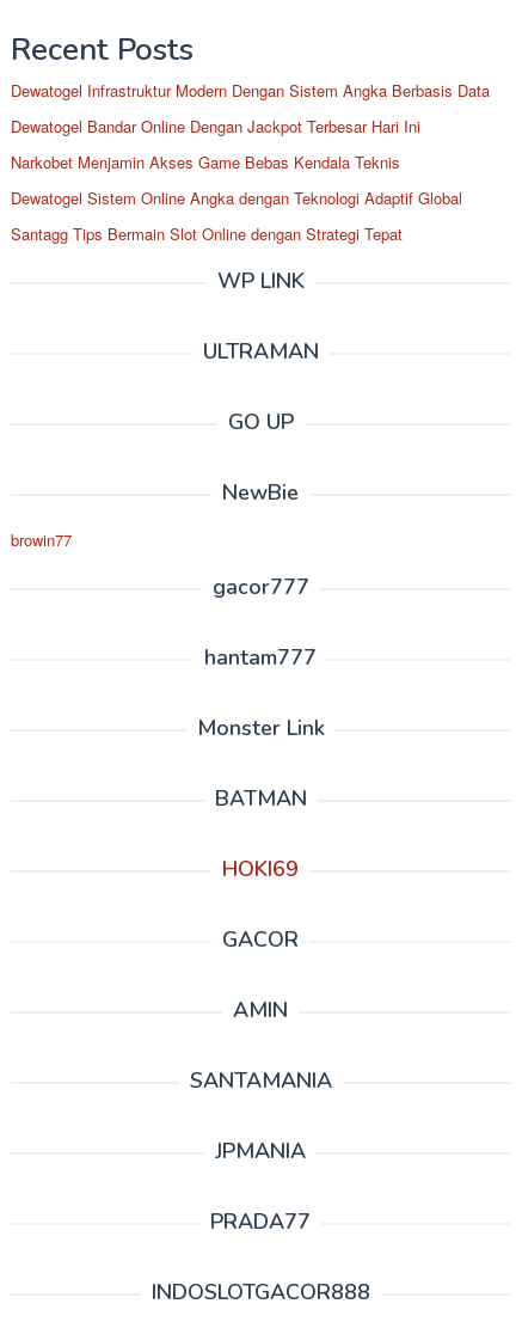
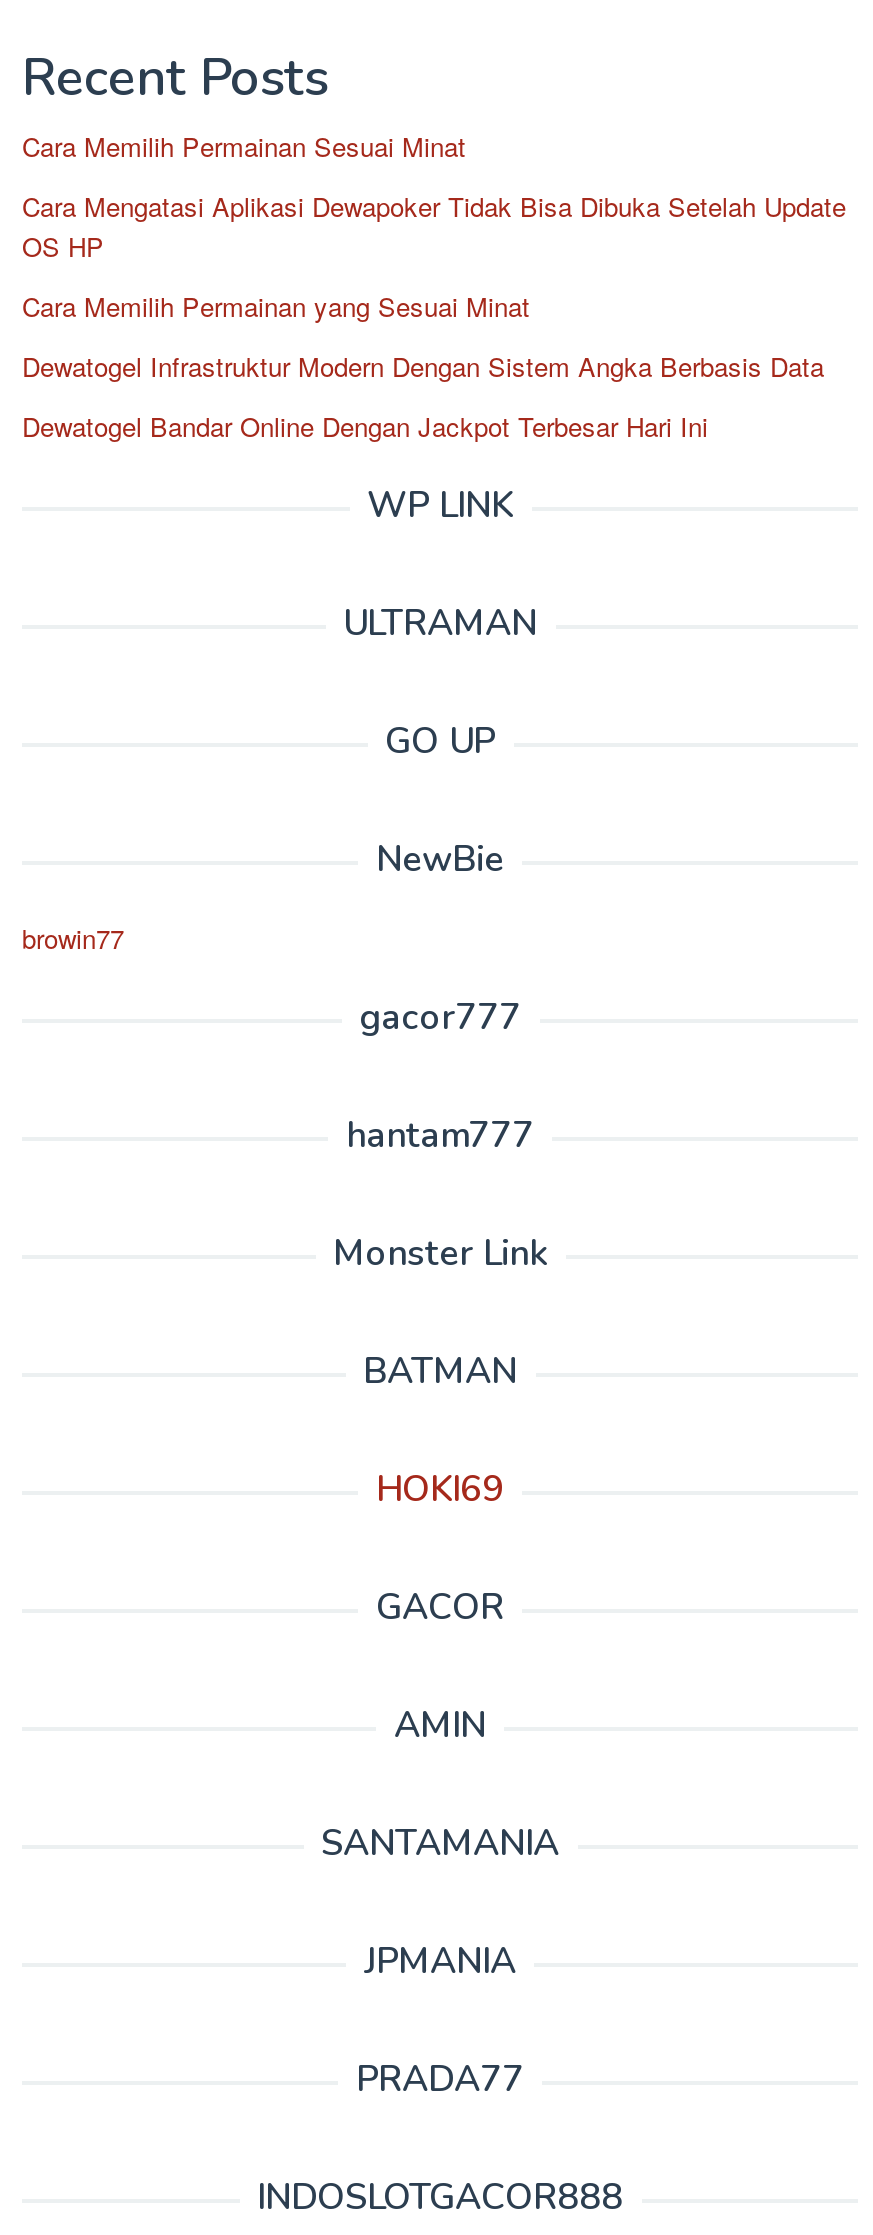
none -> [22,127,846,325] Cara Memilih Permainan Sesuai Minat | Cara Mengatasi Aplikasi Dewapoker Tidak Bisa Dibuka Setelah Update | OS HP | Cara Memilih Permainan yang Sesuai Minat
moved [11,79,490,137] -> [22,347,824,445]: Dewatogel Infrastruktur Modern Dengan Sistem Angka Berbasis Data | Dewatogel Bandar Online Dengan Jackpot Terbesar Hari Ini
[11,151,462,245] Narkobet Menjamin Akses Game Bebas Kendala Teknis | Dewatogel Sistem Online Angka dengan Teknologi Adaptif Global | Santagg Tips Bermain Slot Online dengan Strategi Tepat -> none

